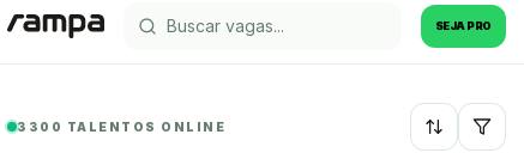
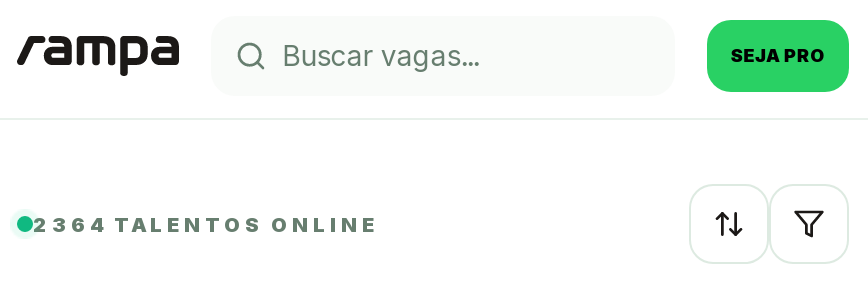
[17,119,225,133] 3300 TALENTOS ONLINE -> [33,211,379,235] 2364 TALENTOS ONLINE

